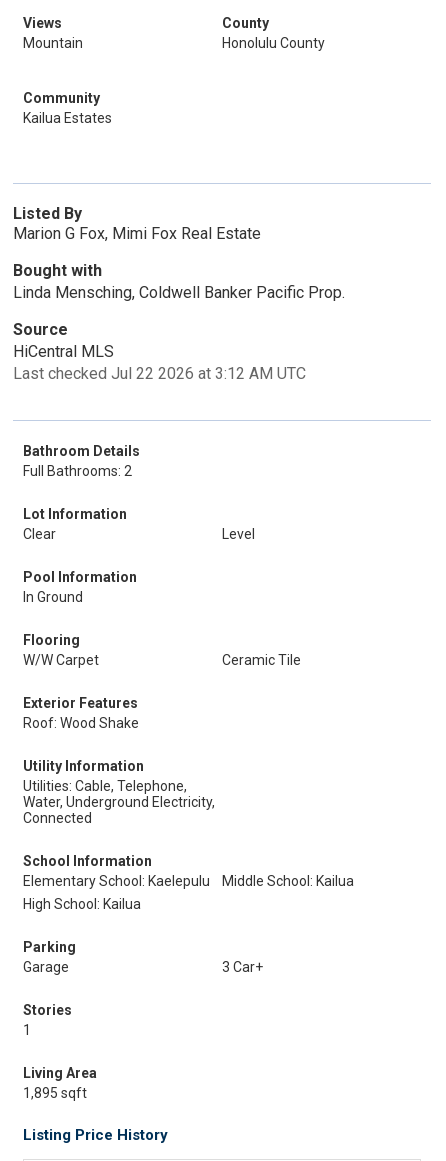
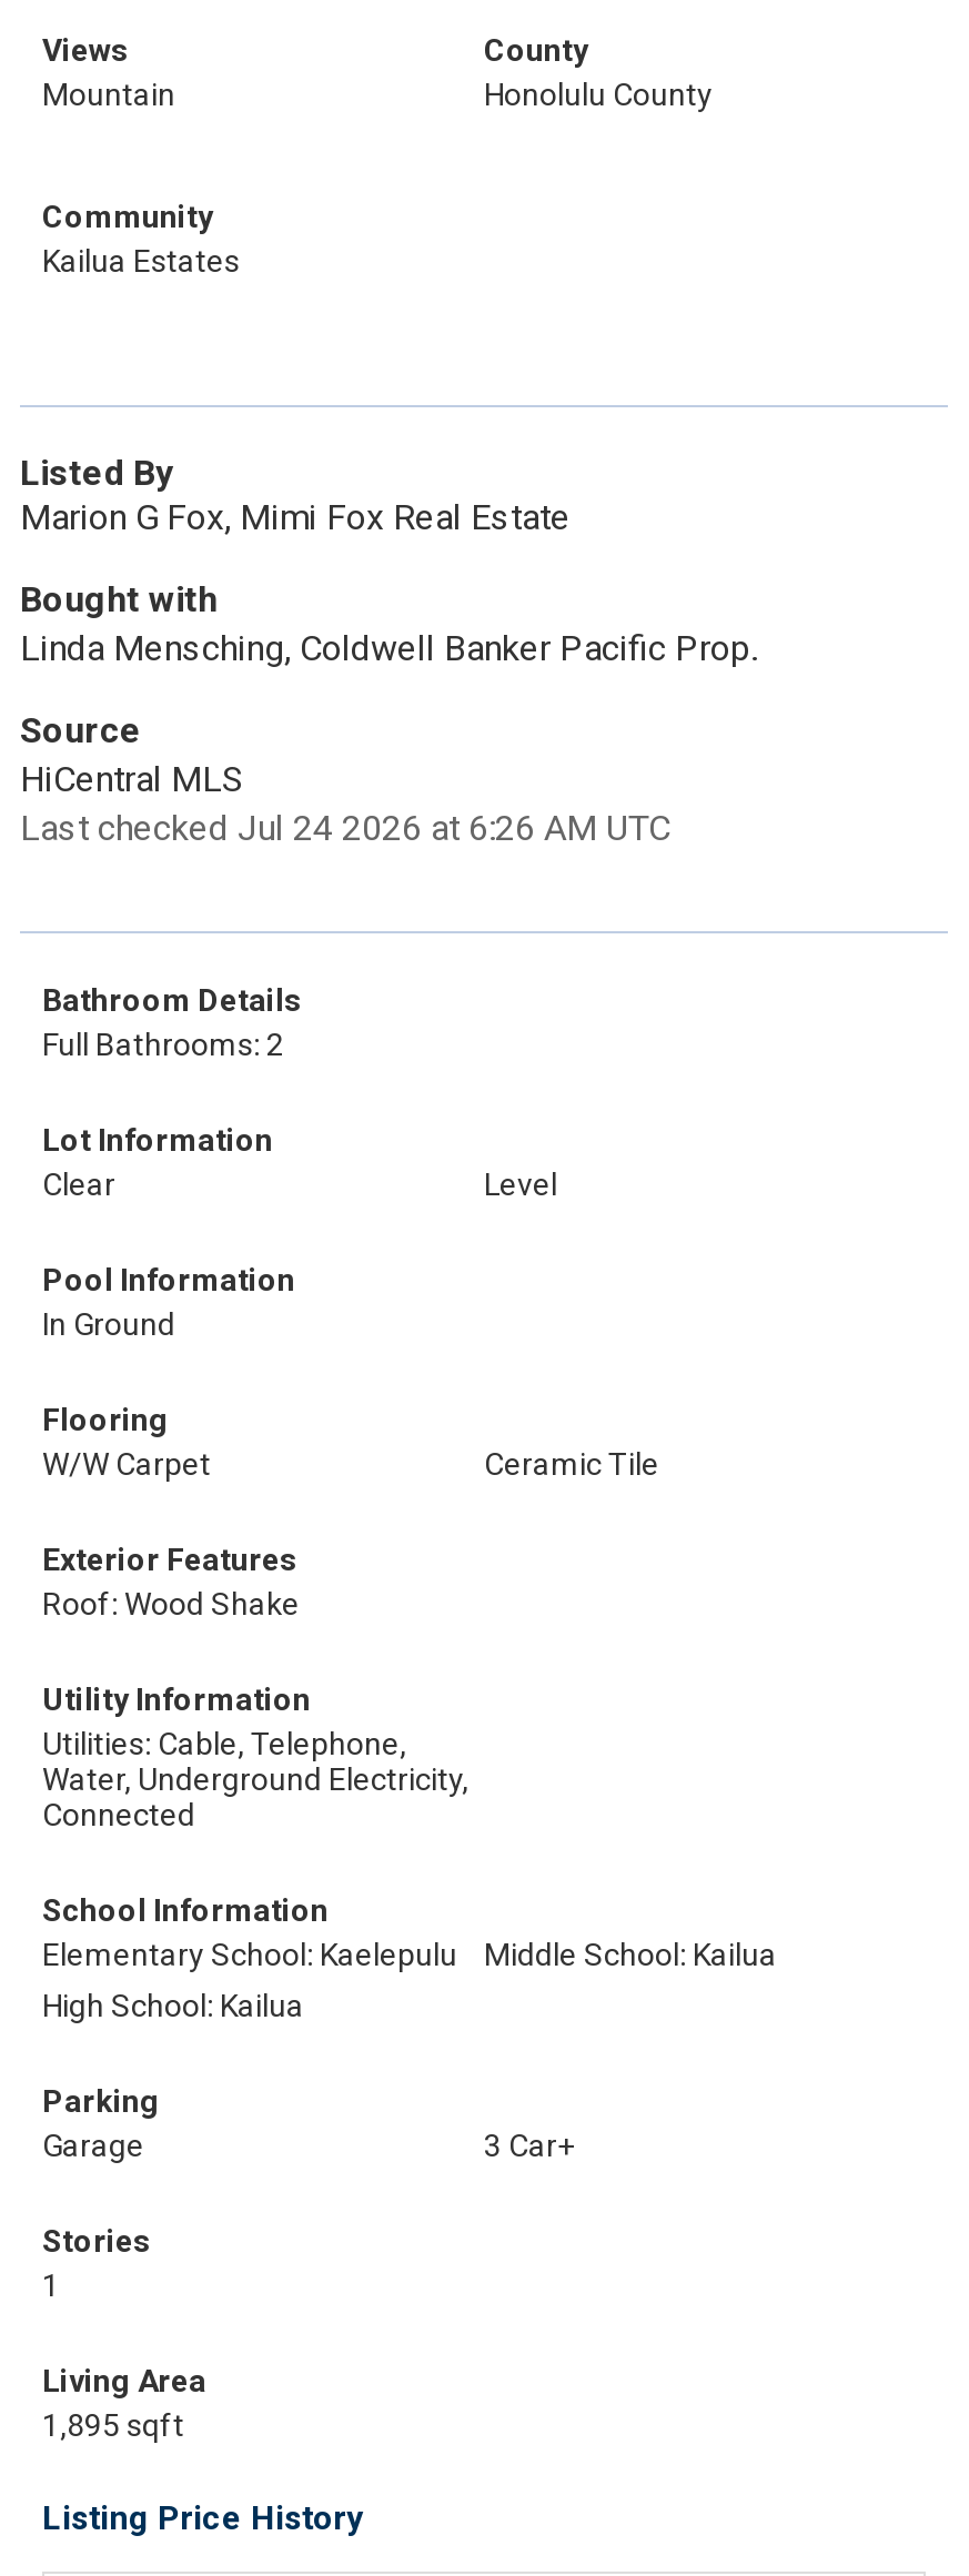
[13,364,306,383] Last checked Jul 22 2026 at 3:12 AM UTC -> [20,807,670,849] Last checked Jul 24 2026 at 6:26 AM UTC

